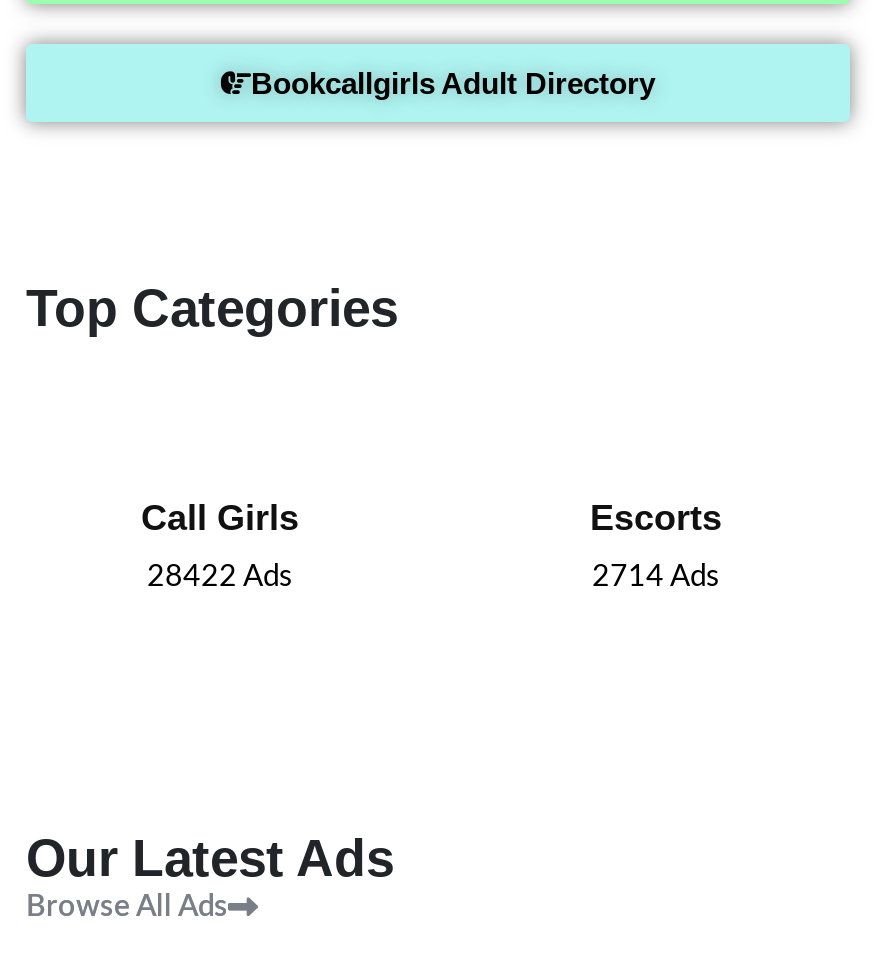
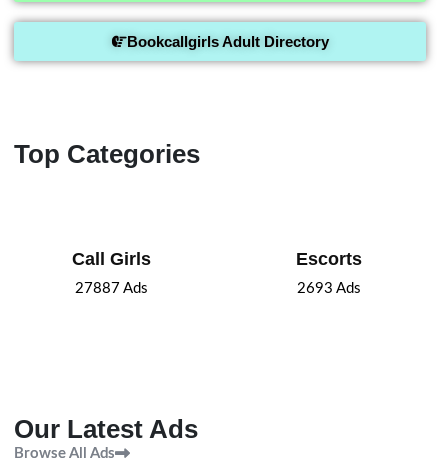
[147,562,293,592] 28422 Ads -> [74,281,147,296] 27887 Ads
[592,562,720,592] 2714 Ads -> [297,281,361,296] 2693 Ads

